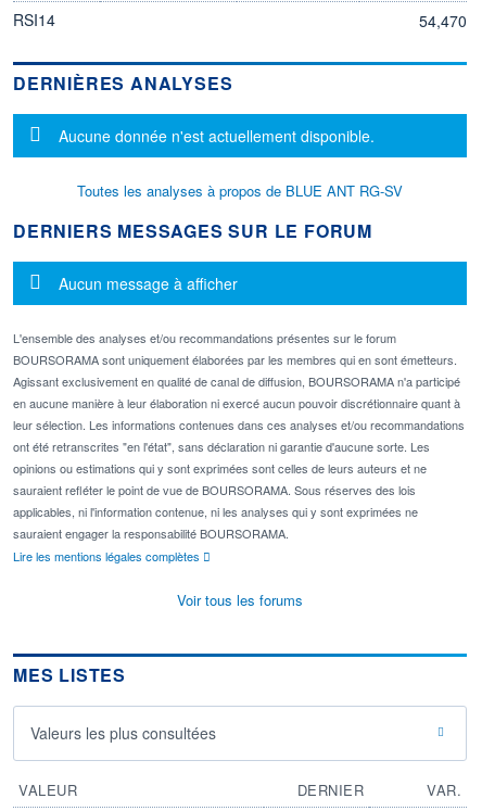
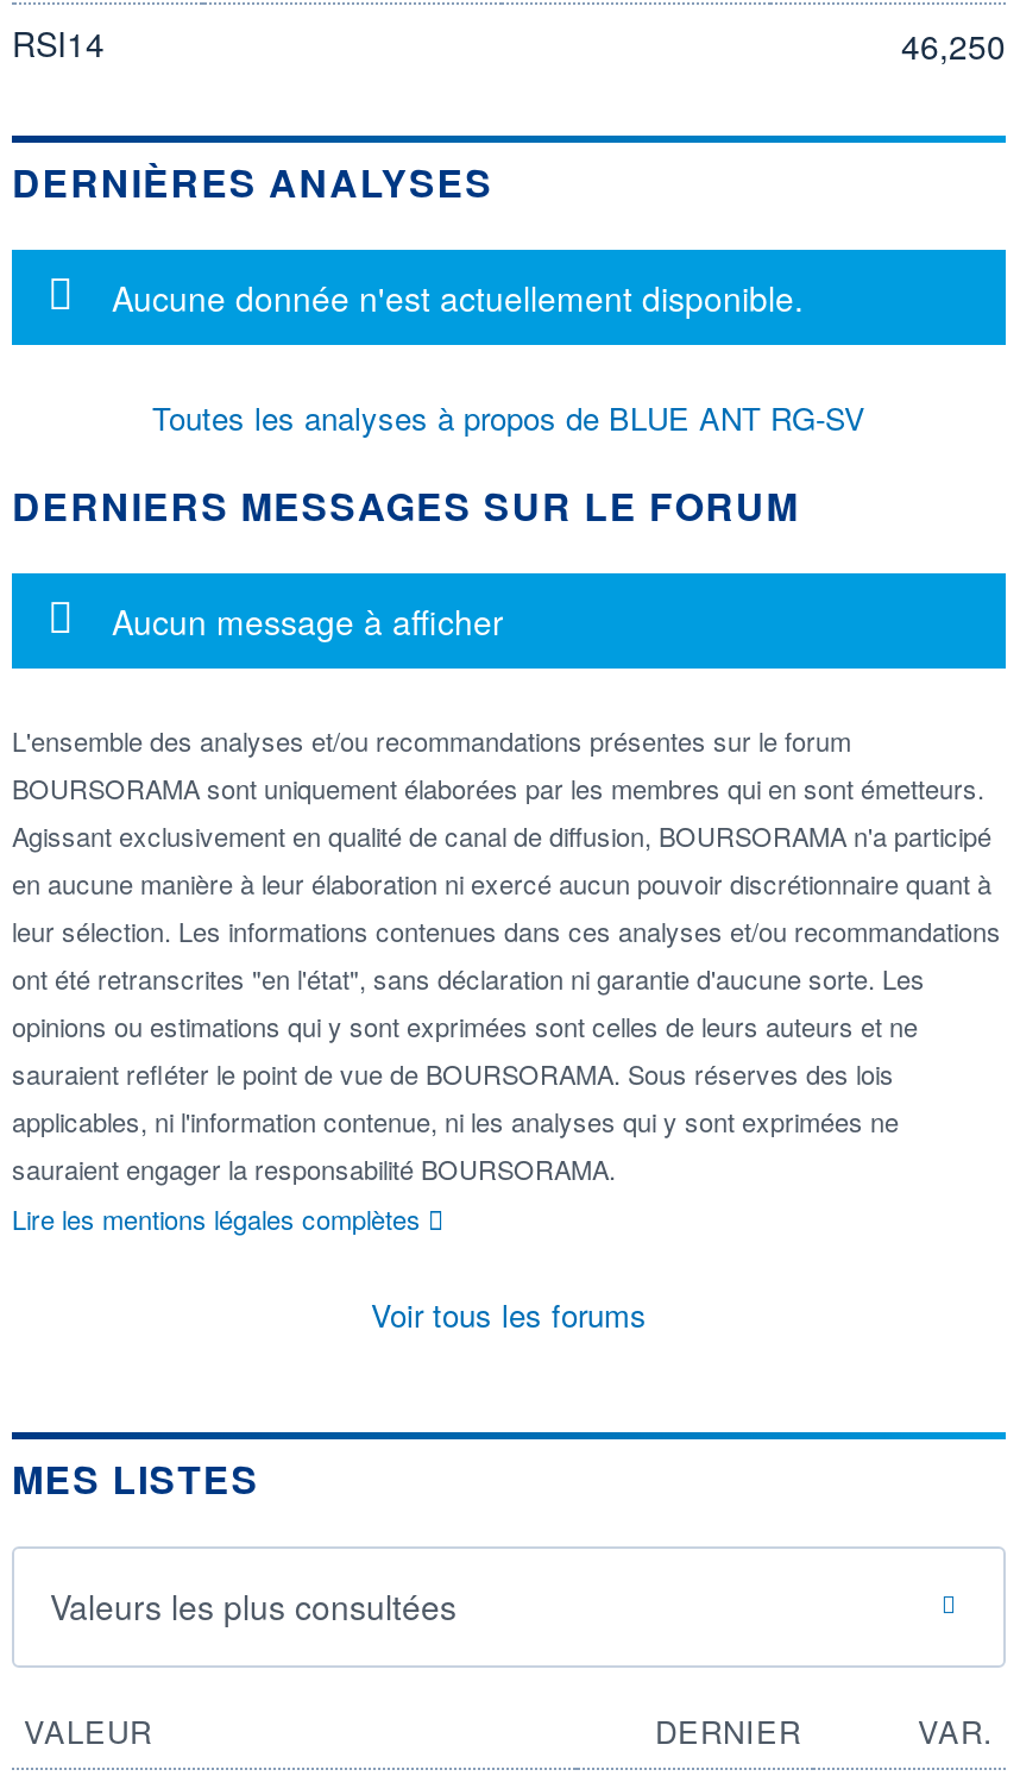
[419,10,467,31] 54,470 -> [901,21,1006,69] 46,250

